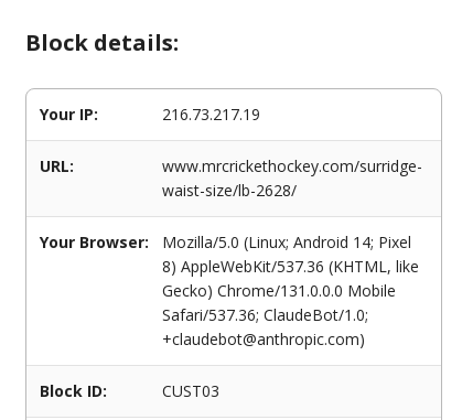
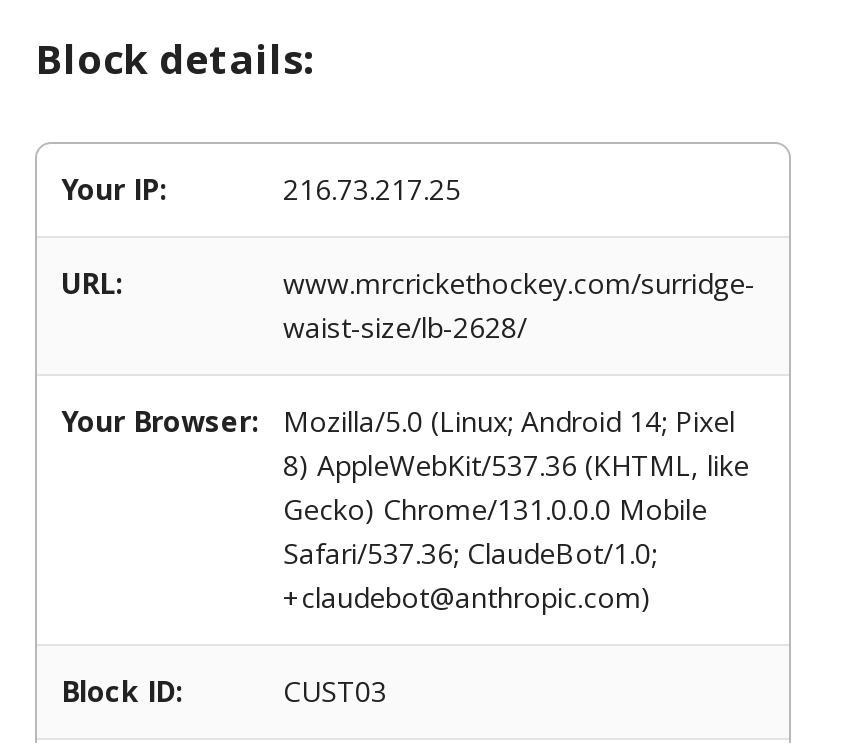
[162,104,260,125] 216.73.217.19 -> [283,170,461,208] 216.73.217.25

